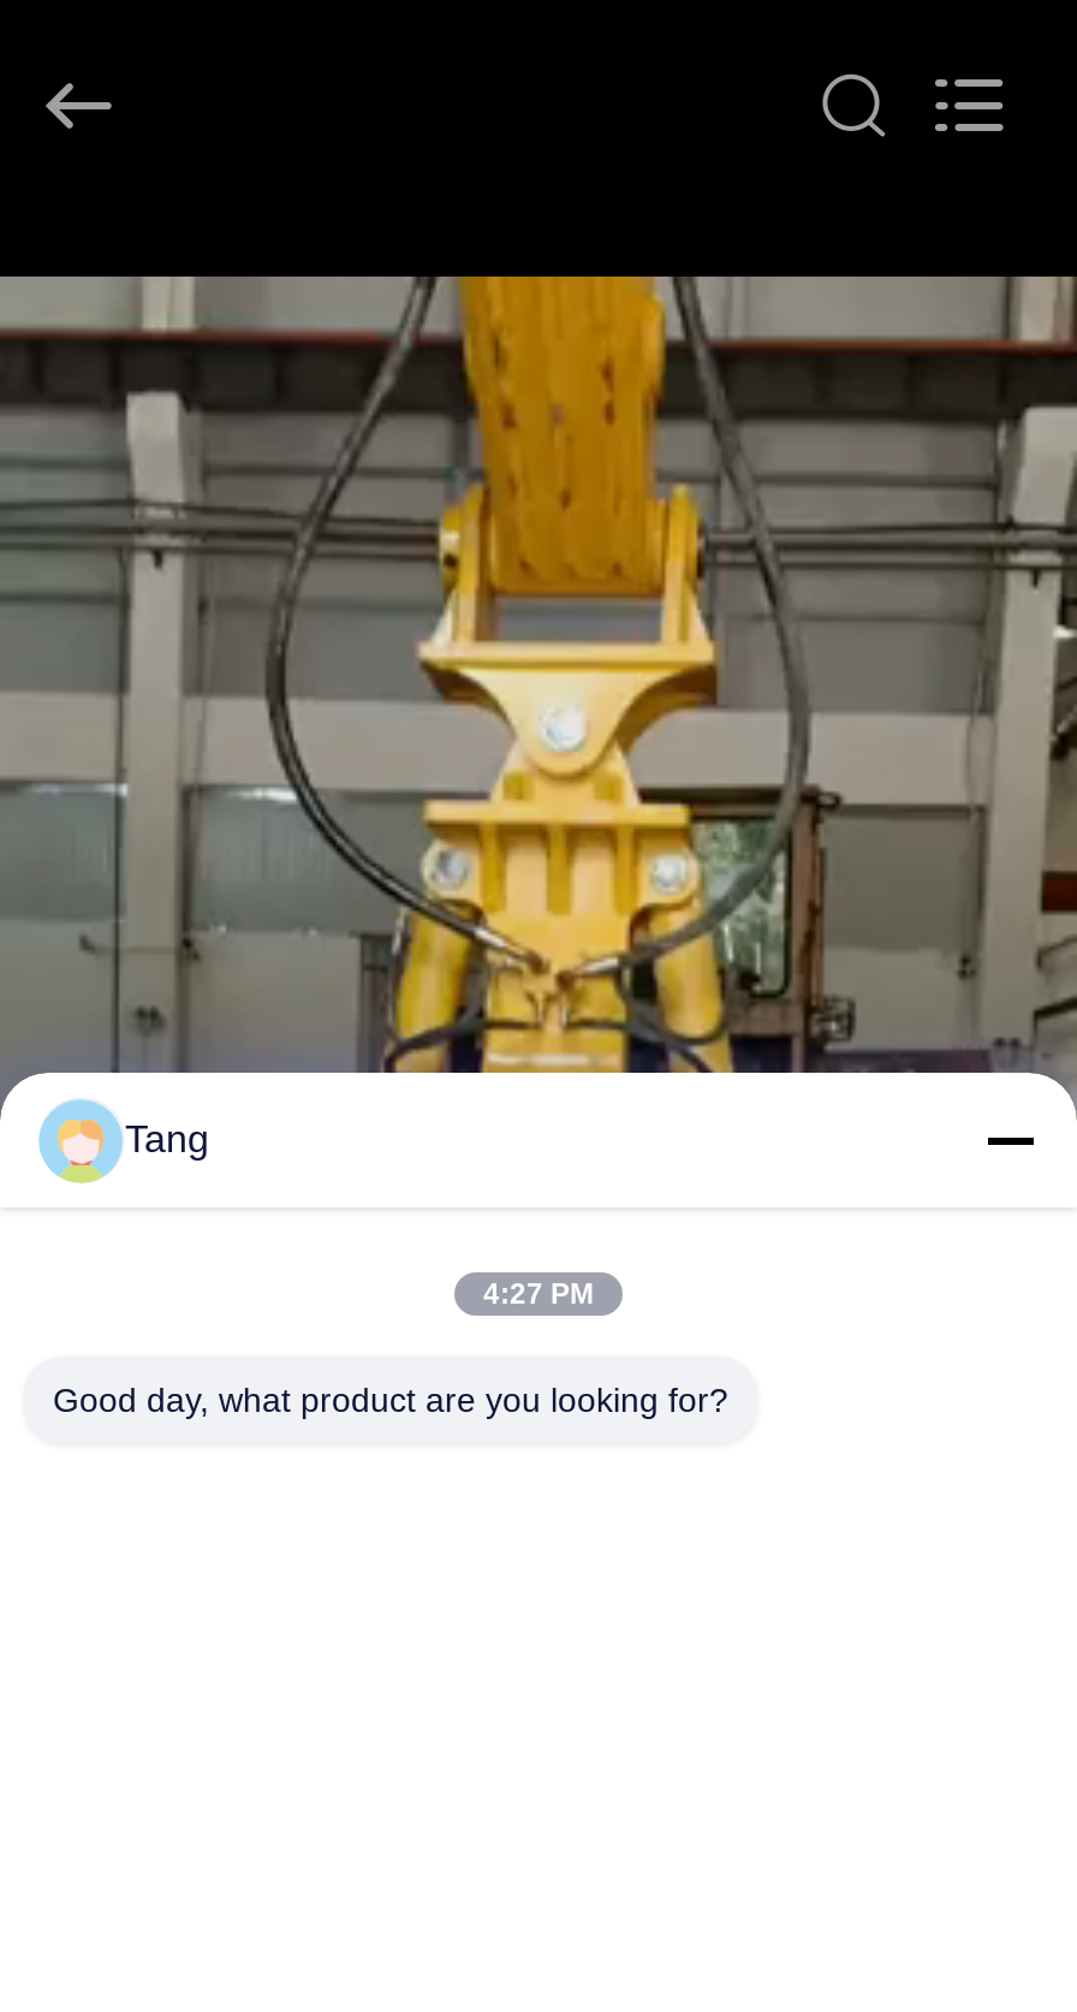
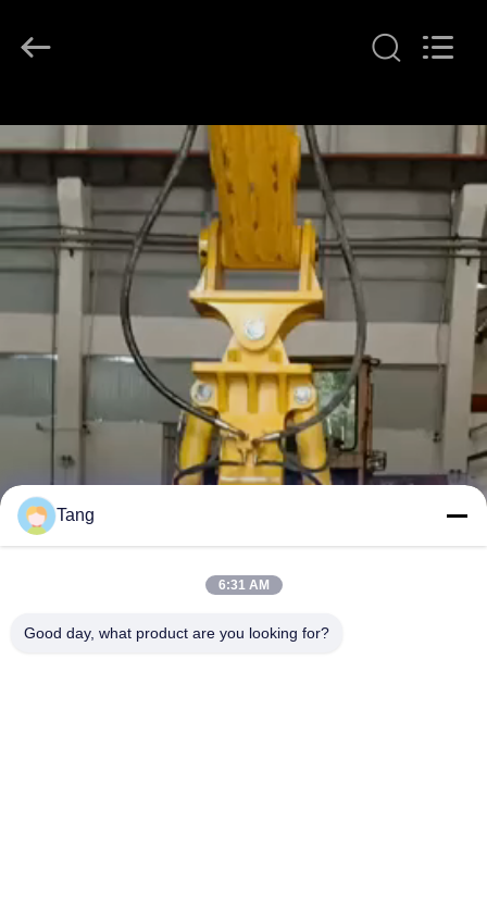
[483,1277,594,1311] 4:27 PM -> [218,577,269,593] 6:31 AM

